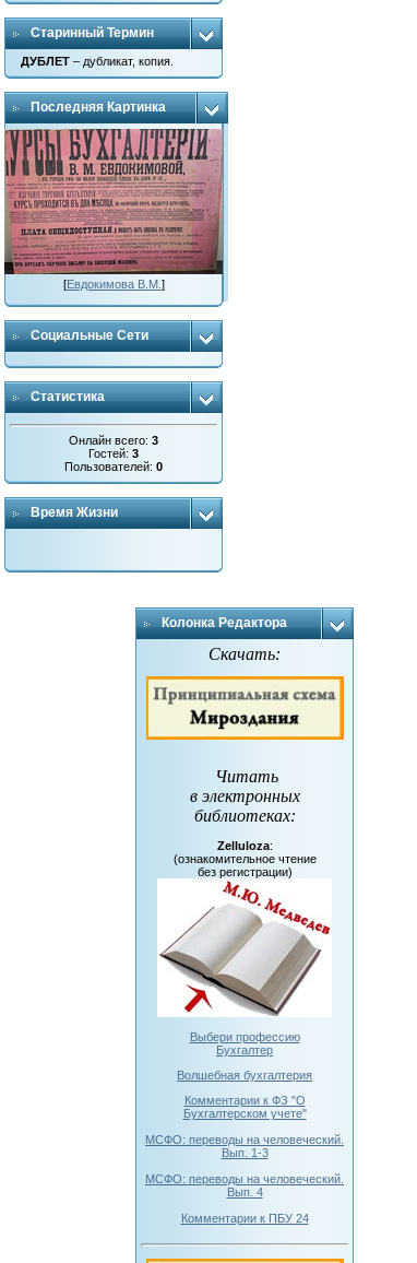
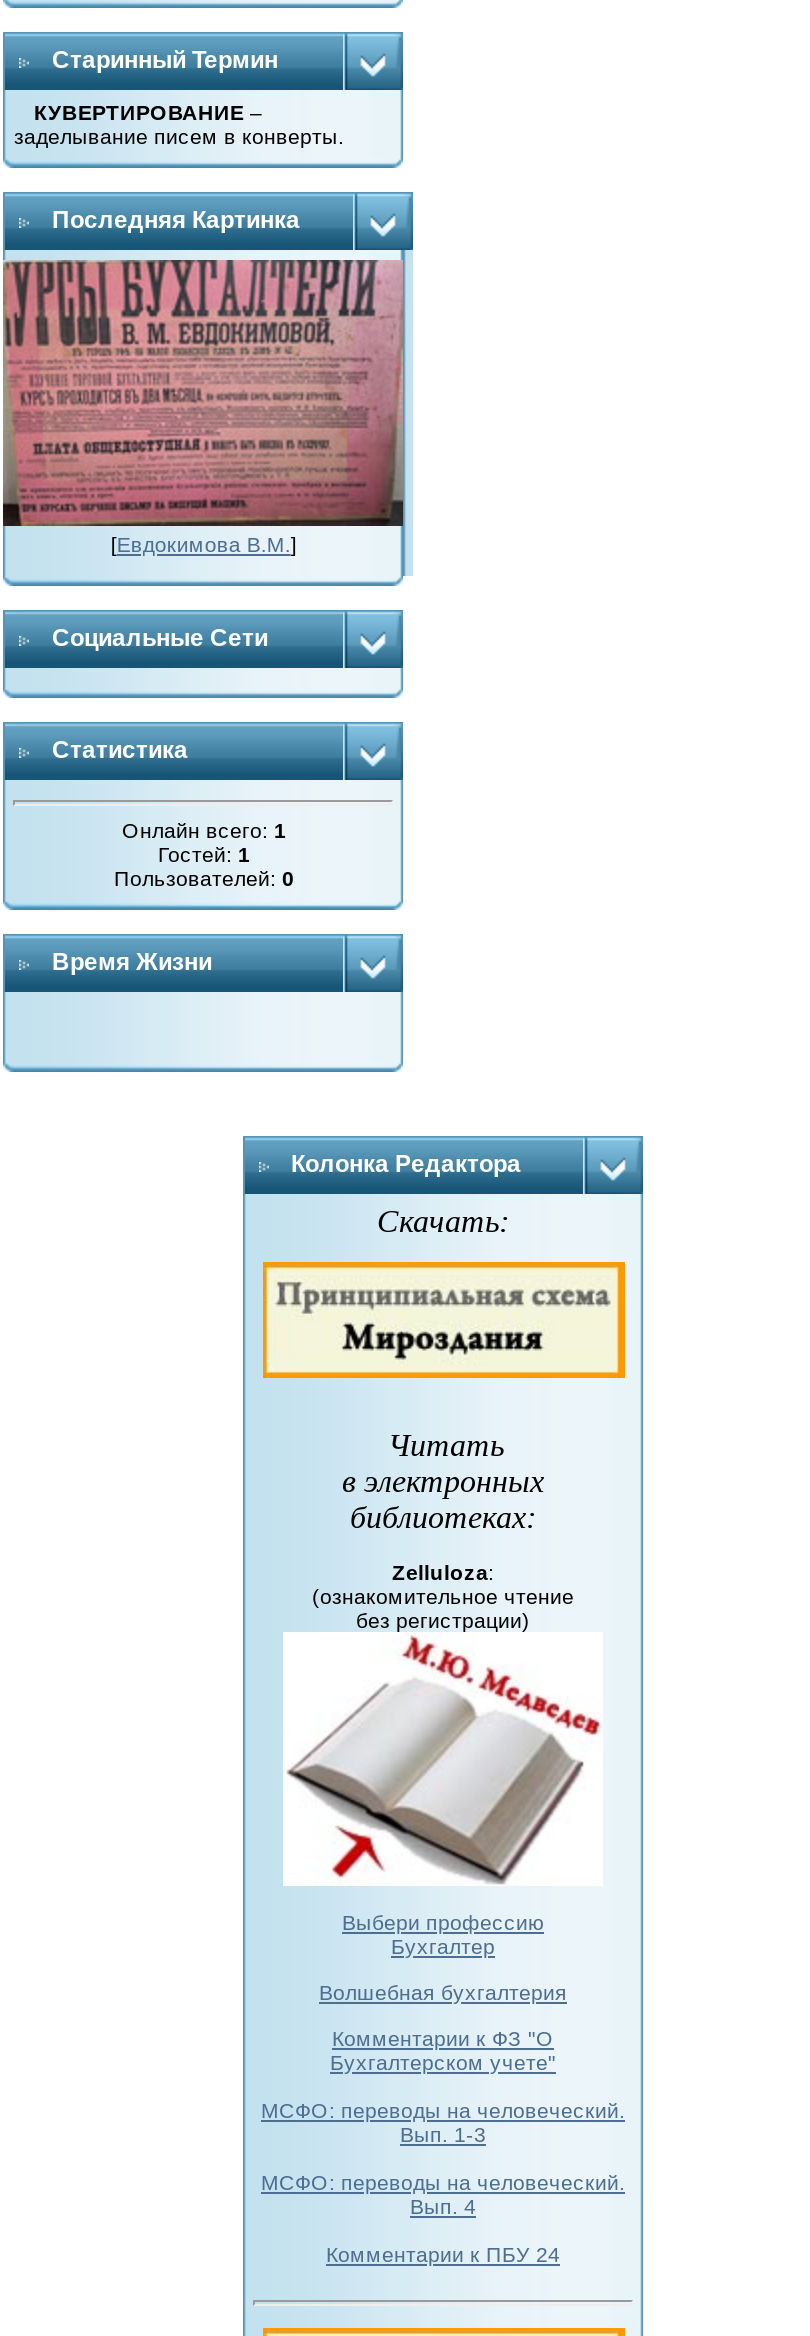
[21,55,174,68] ДУБЛЕТ – дубликат, копия. -> [14,100,344,148] КУВЕРТИРОВАНИЕ – | заделывание писем в конверты.
[69,433,159,447] Онлайн всего: 3 -> [122,817,286,841] Онлайн всего: 1
[89,447,139,460] Гостей: 3 -> [158,841,250,865] Гостей: 1

